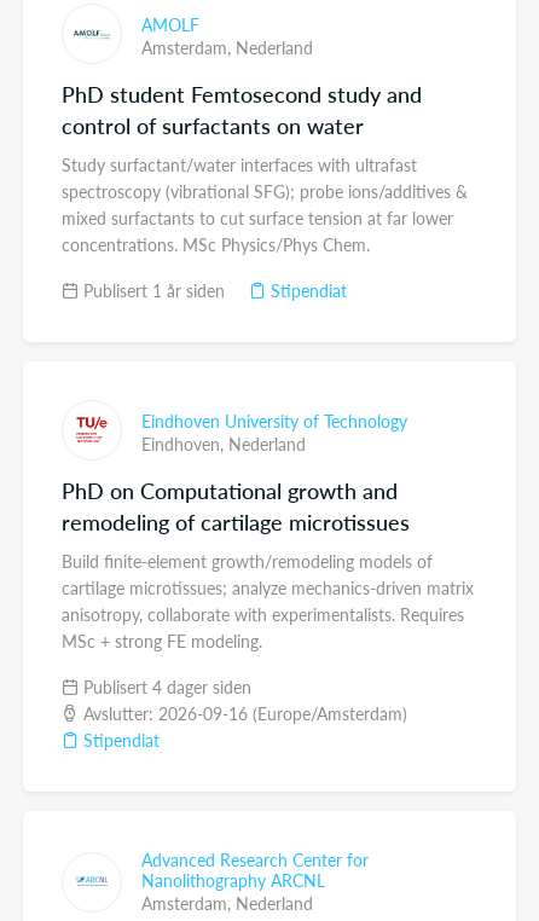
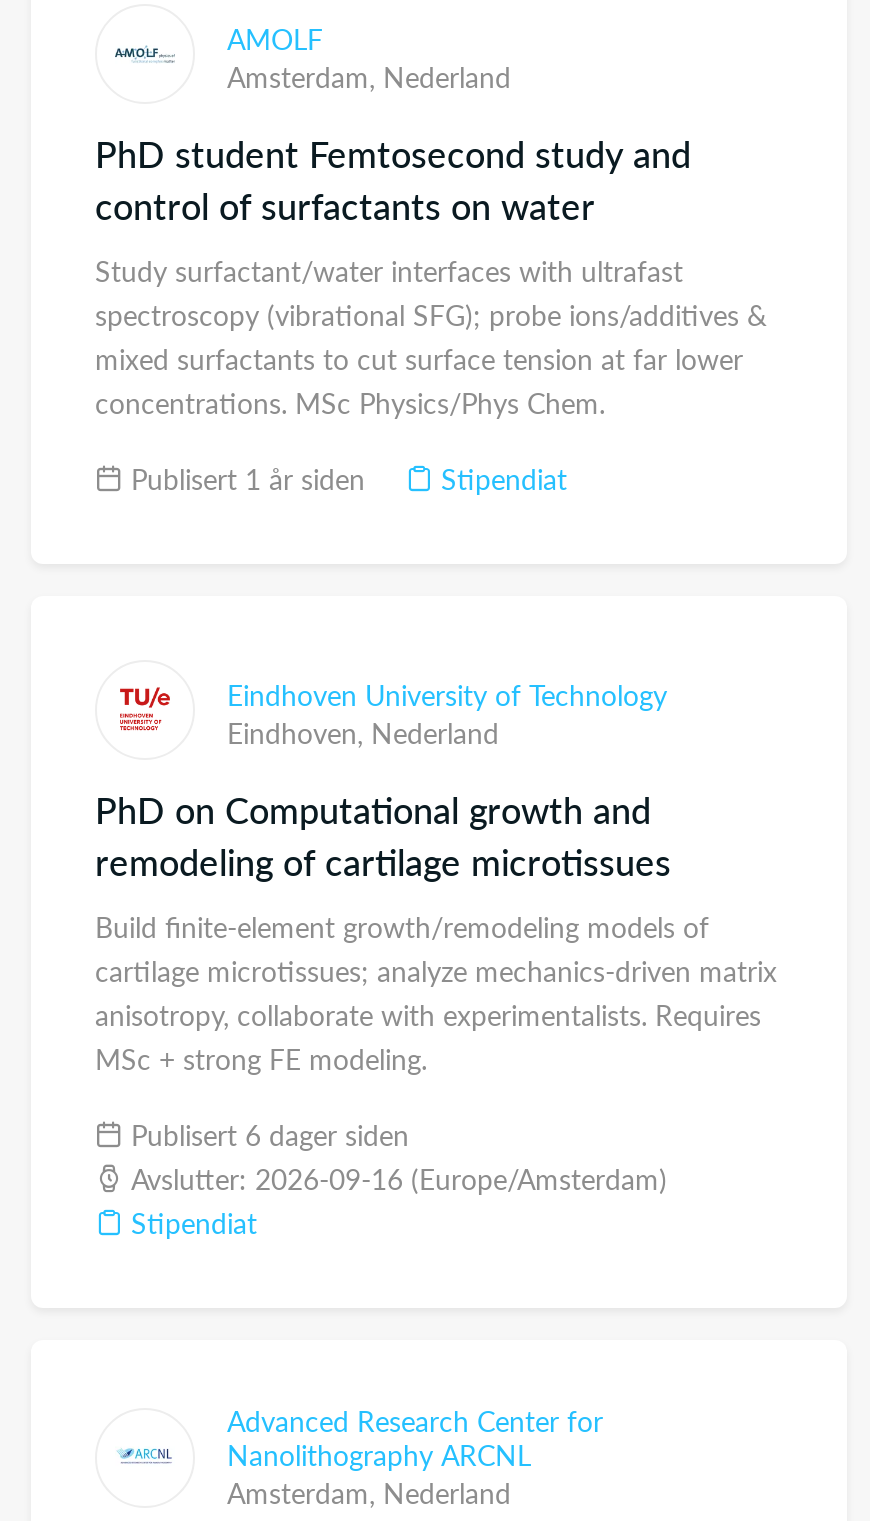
[79,674,251,699] Publisert 4 dager siden -> [123,1114,409,1154] Publisert 6 dager siden

